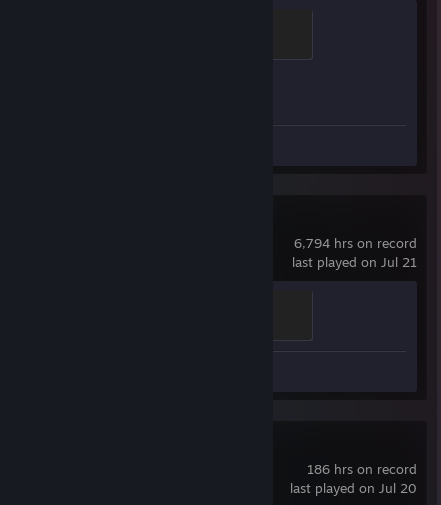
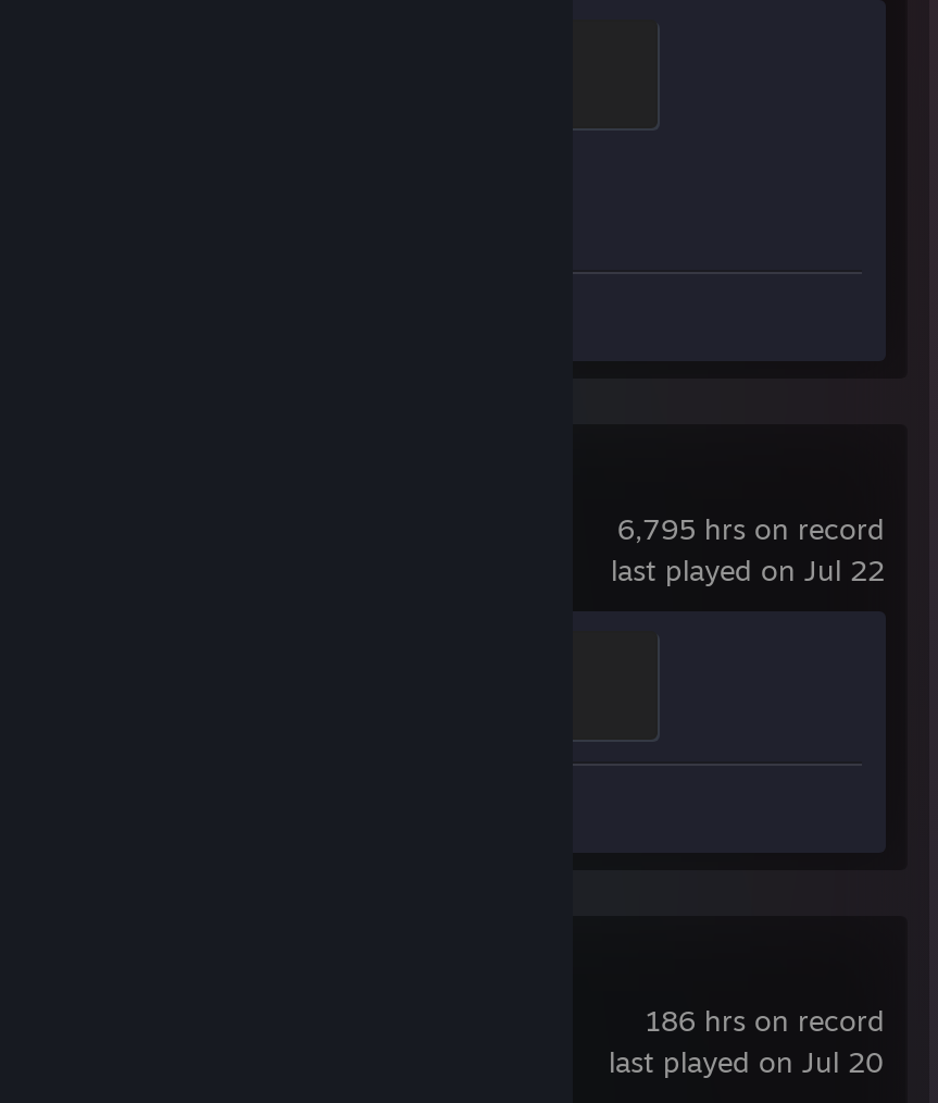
[293,235,416,251] 6,794 hrs on record -> [617,511,885,546] 6,795 hrs on record
[291,254,416,270] last played on Jul 21 -> [611,553,885,588] last played on Jul 22

